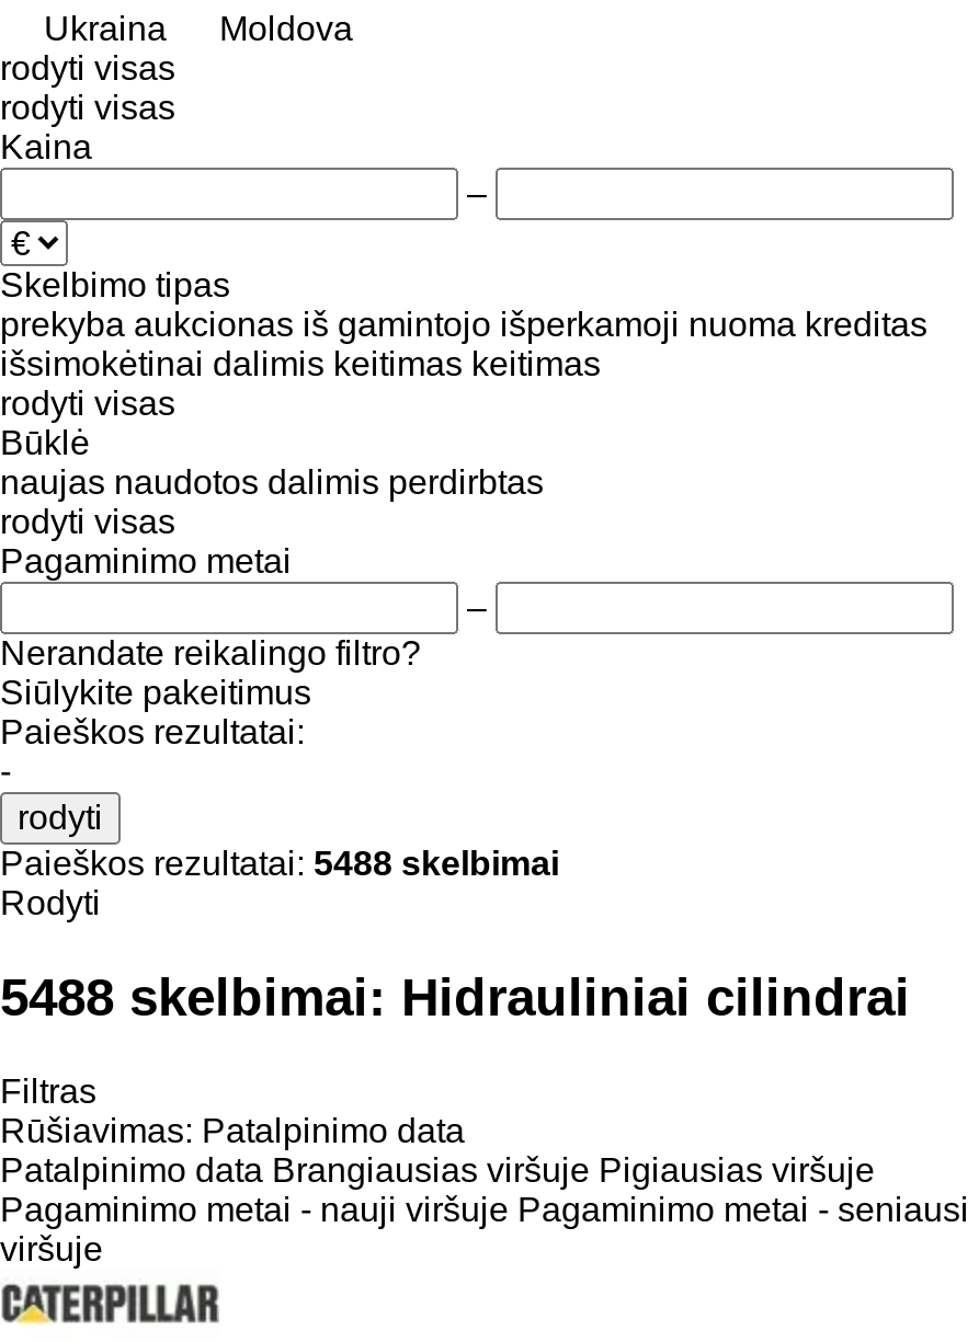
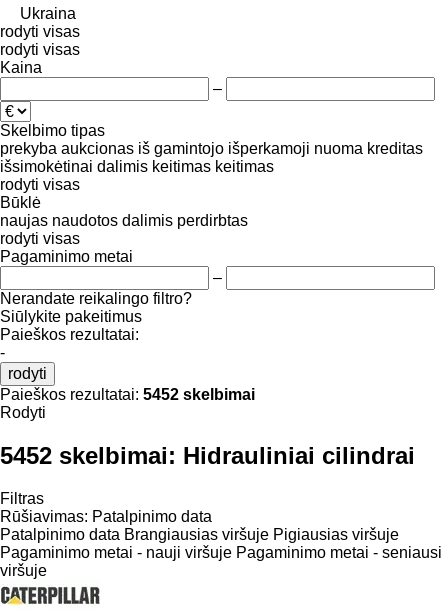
[219,10,353,47] Moldova -> none
[0,844,559,882] Paieškos rezultatai: 5488 skelbimai -> [0,386,255,403] Paieškos rezultatai: 5452 skelbimai
[0,967,910,1026] 5488 skelbimai: Hidrauliniai cilindrai -> [0,442,415,469] 5452 skelbimai: Hidrauliniai cilindrai

